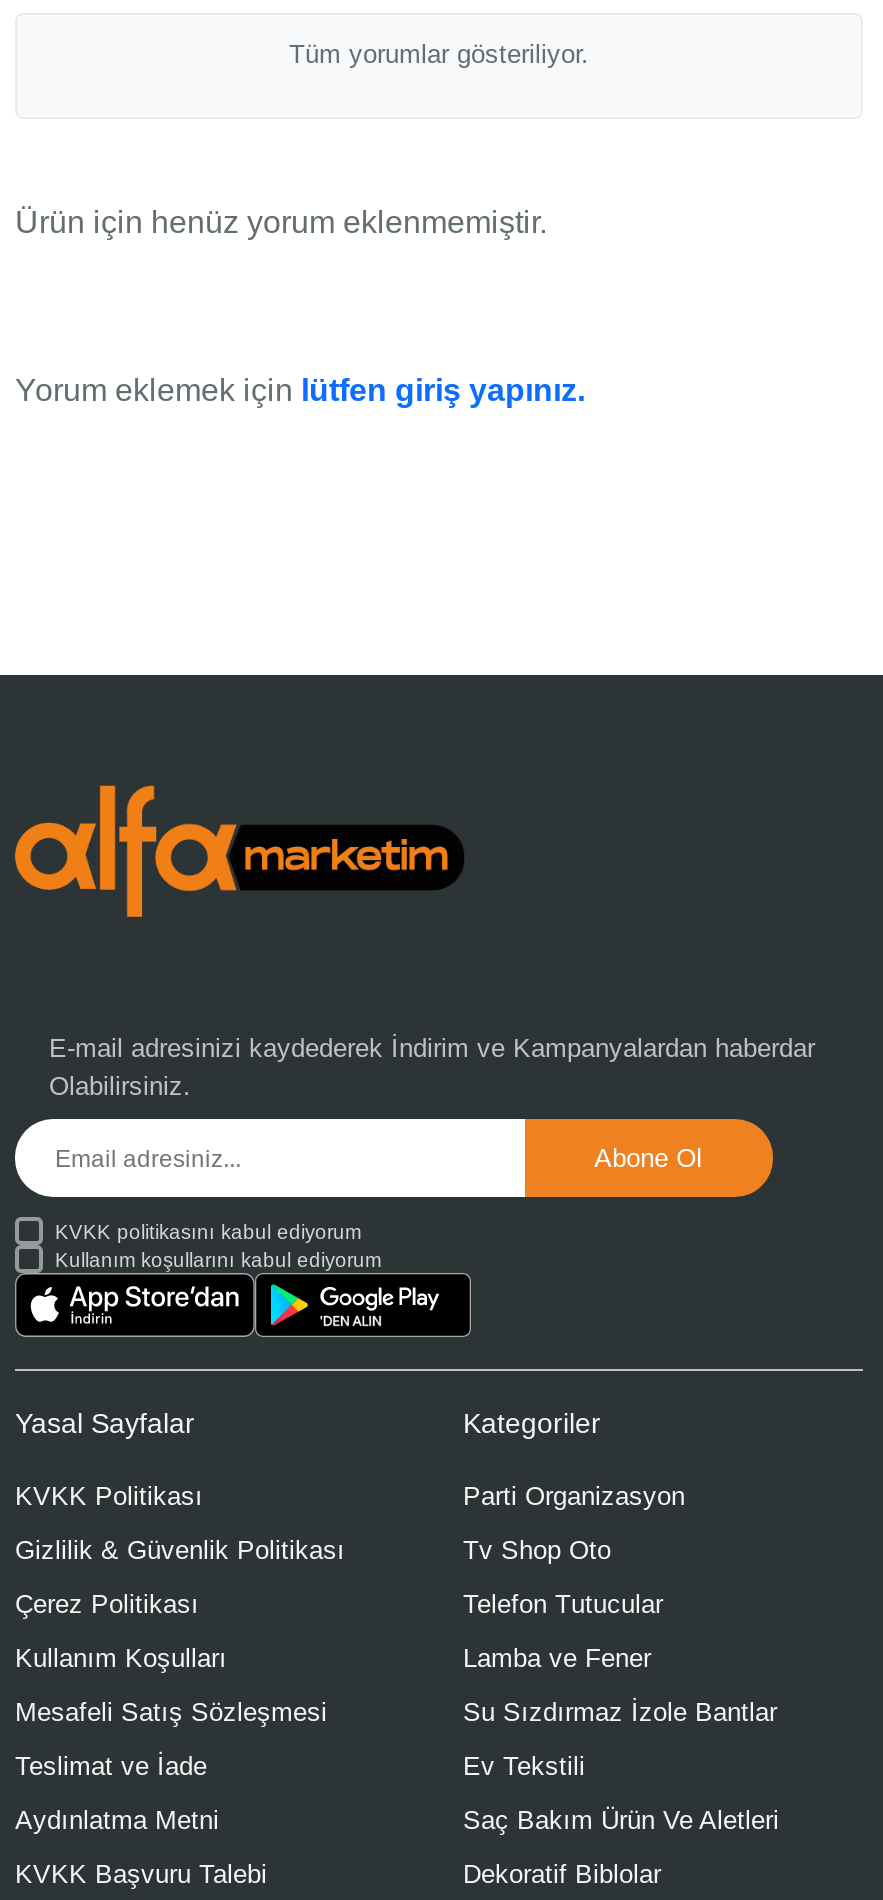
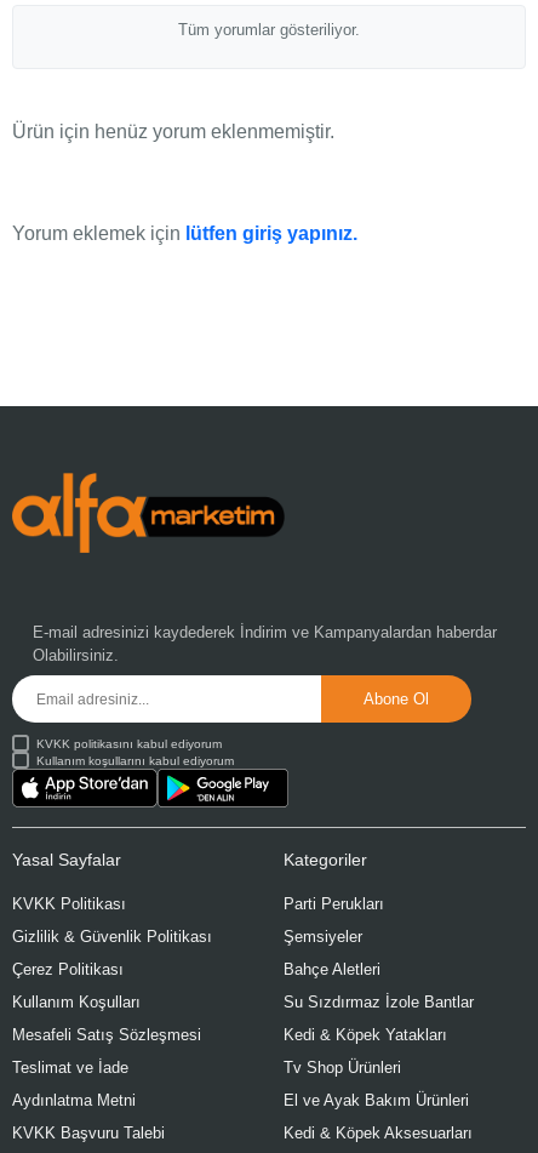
[463,1482,685,1674] Parti Organizasyon | Tv Shop Oto | Telefon Tutucular | Lamba ve Fener -> [284,895,384,979] Parti Perukları | Şemsiyeler | Bahçe Aletleri
moved [463,1698,777,1728] -> [284,993,474,1012]: Su Sızdırmaz İzole Bantlar
[463,1752,779,1890] Ev Tekstili | Saç Bakım Ürün Ve Aletleri | Dekoratif Biblolar -> [284,1026,473,1143] Kedi & Köpek Yatakları | Tv Shop Ürünleri | El ve Ayak Bakım Ürünleri | Kedi & Köpek Aksesuarları

